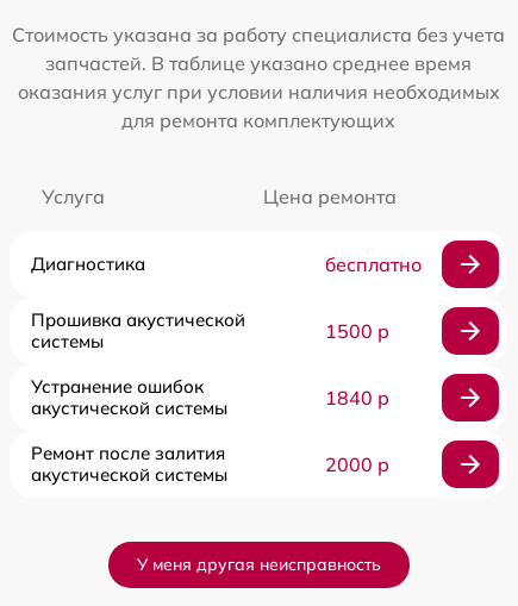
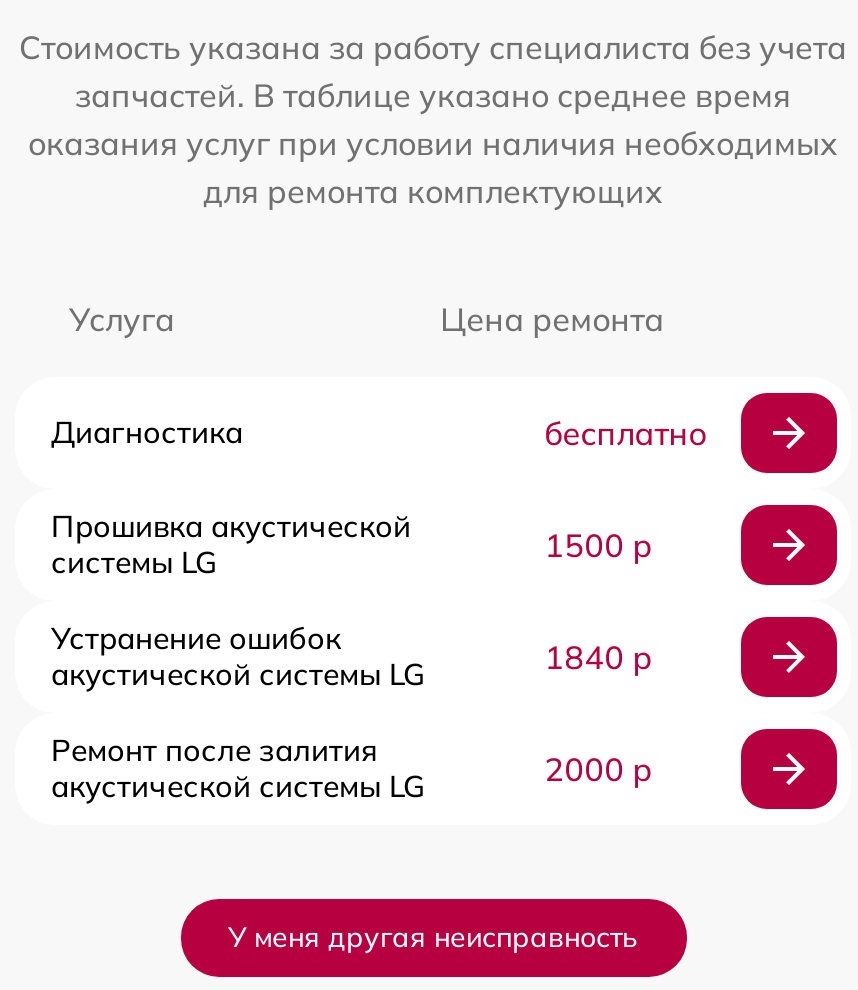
[31,330,104,353] системы -> [51,543,217,581] системы LG
[31,397,227,419] акустической системы -> [51,655,425,693] акустической системы LG
[31,463,227,486] акустической системы -> [51,767,425,805] акустической системы LG

